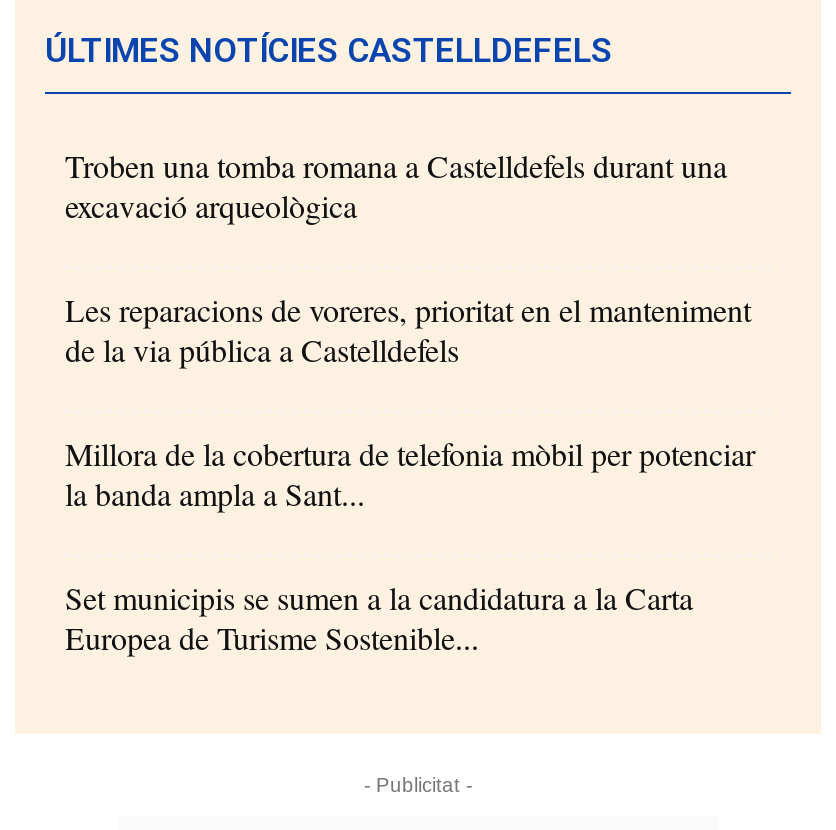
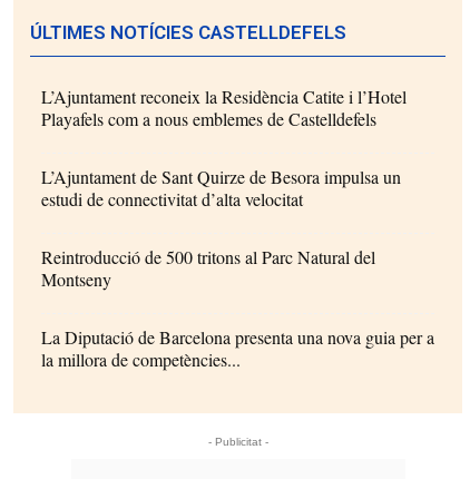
[65,145,727,227] Troben una tomba romana a Castelldefels durant una | excavació arqueològica -> [41,85,407,131] L’Ajuntament reconeix la Residència Catite i l’Hotel | Playafels com a nous emblemes de Castelldefels
[65,289,751,371] Les reparacions de voreres, prioritat en el manteniment | de la via pública a Castelldefels -> [41,165,401,211] L’Ajuntament de Sant Quirze de Besora impulsa un | estudi de connectivitat d’alta velocitat
[65,433,755,515] Millora de la cobertura de telefonia mòbil per potenciar | la banda ampla a Sant... -> [41,246,375,291] Reintroducció de 500 tritons al Parc Natural del | Montseny
[65,577,693,659] Set municipis se sumen a la candidatura a la Carta | Europea de Turisme Sostenible... -> [41,326,434,371] La Diputació de Barcelona presenta una nova guia per a | la millora de competències...

